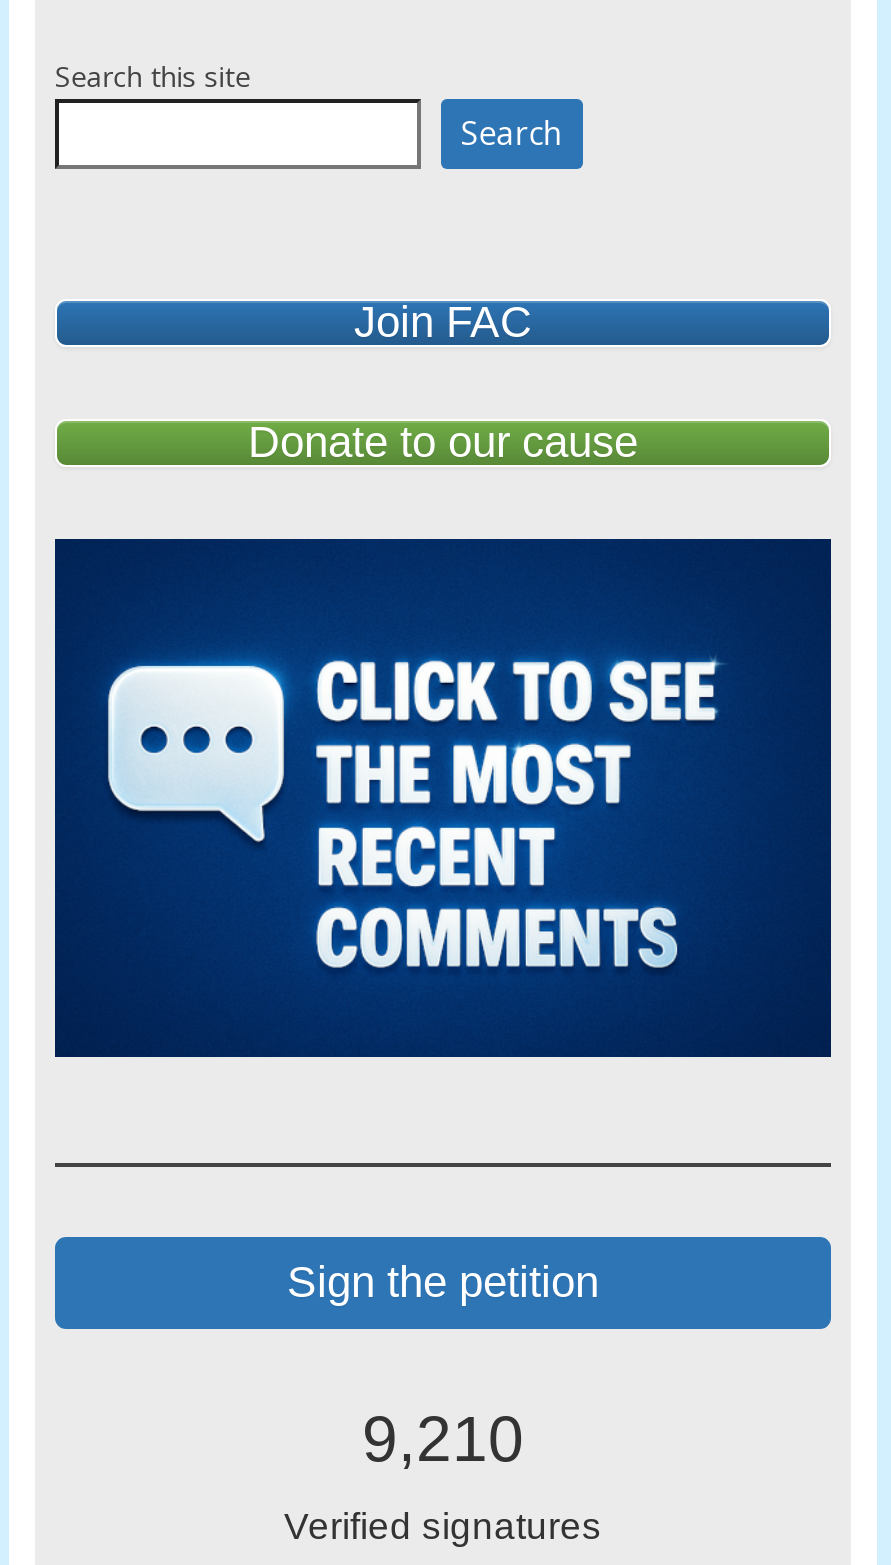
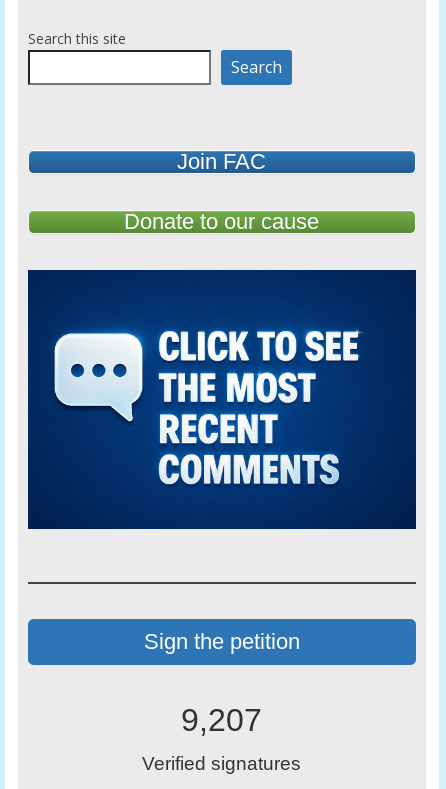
[362,1403,524,1475] 9,210 -> [181,702,262,738] 9,207

